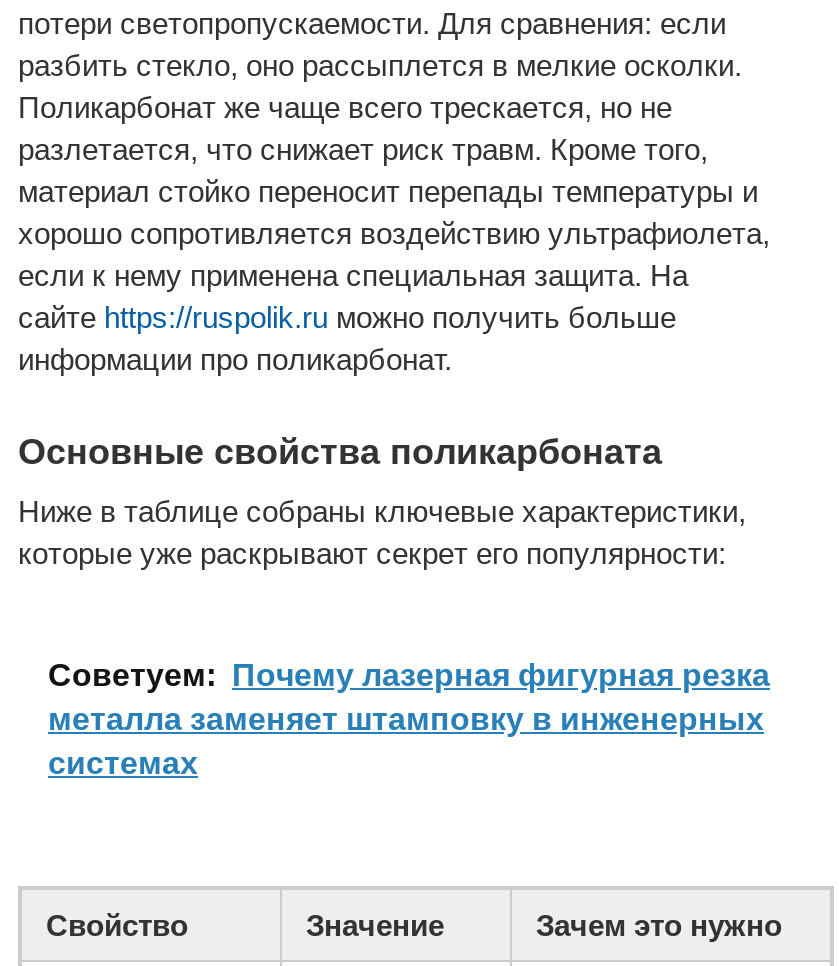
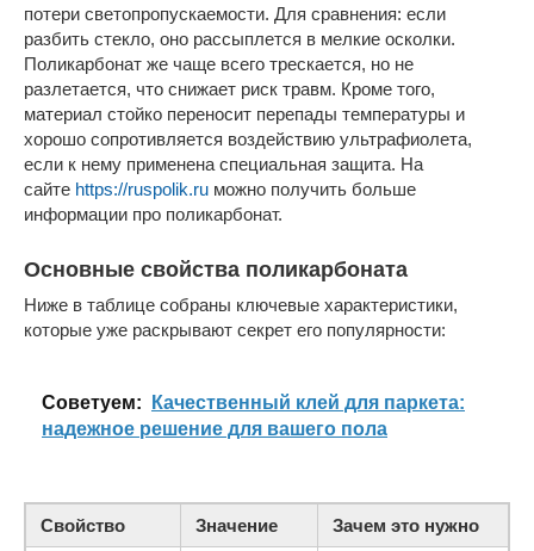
[48,658,770,780] Cоветуем: Почему лазерная фигурная резка | металла заменяет штамповку в инженерных | системах -> [42,392,465,439] Cоветуем: Качественный клей для паркета: | надежное решение для вашего пола

